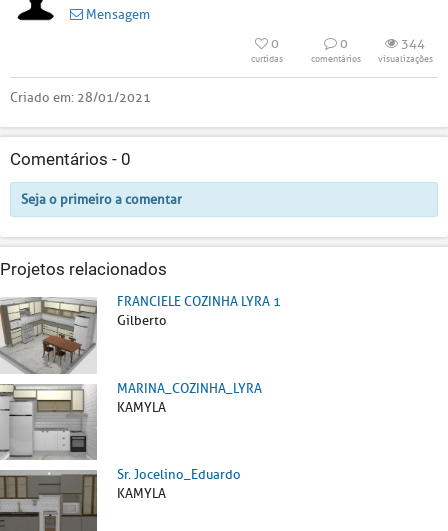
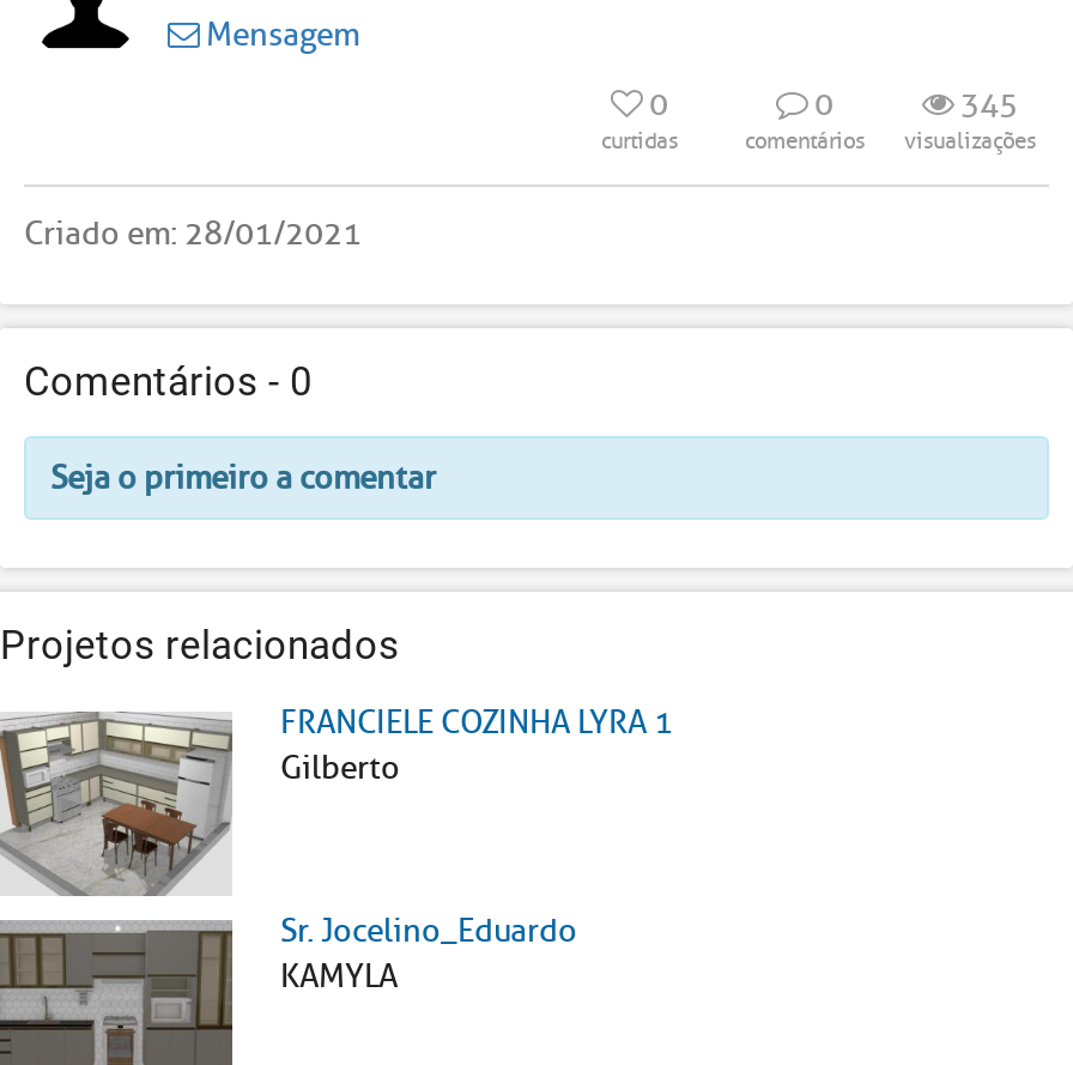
[398,35,425,52] 344 -> [953,84,1018,125] 345
[3,380,262,460] [image] | MARINA_COZINHA_LYRA | KAMYLA -> none

